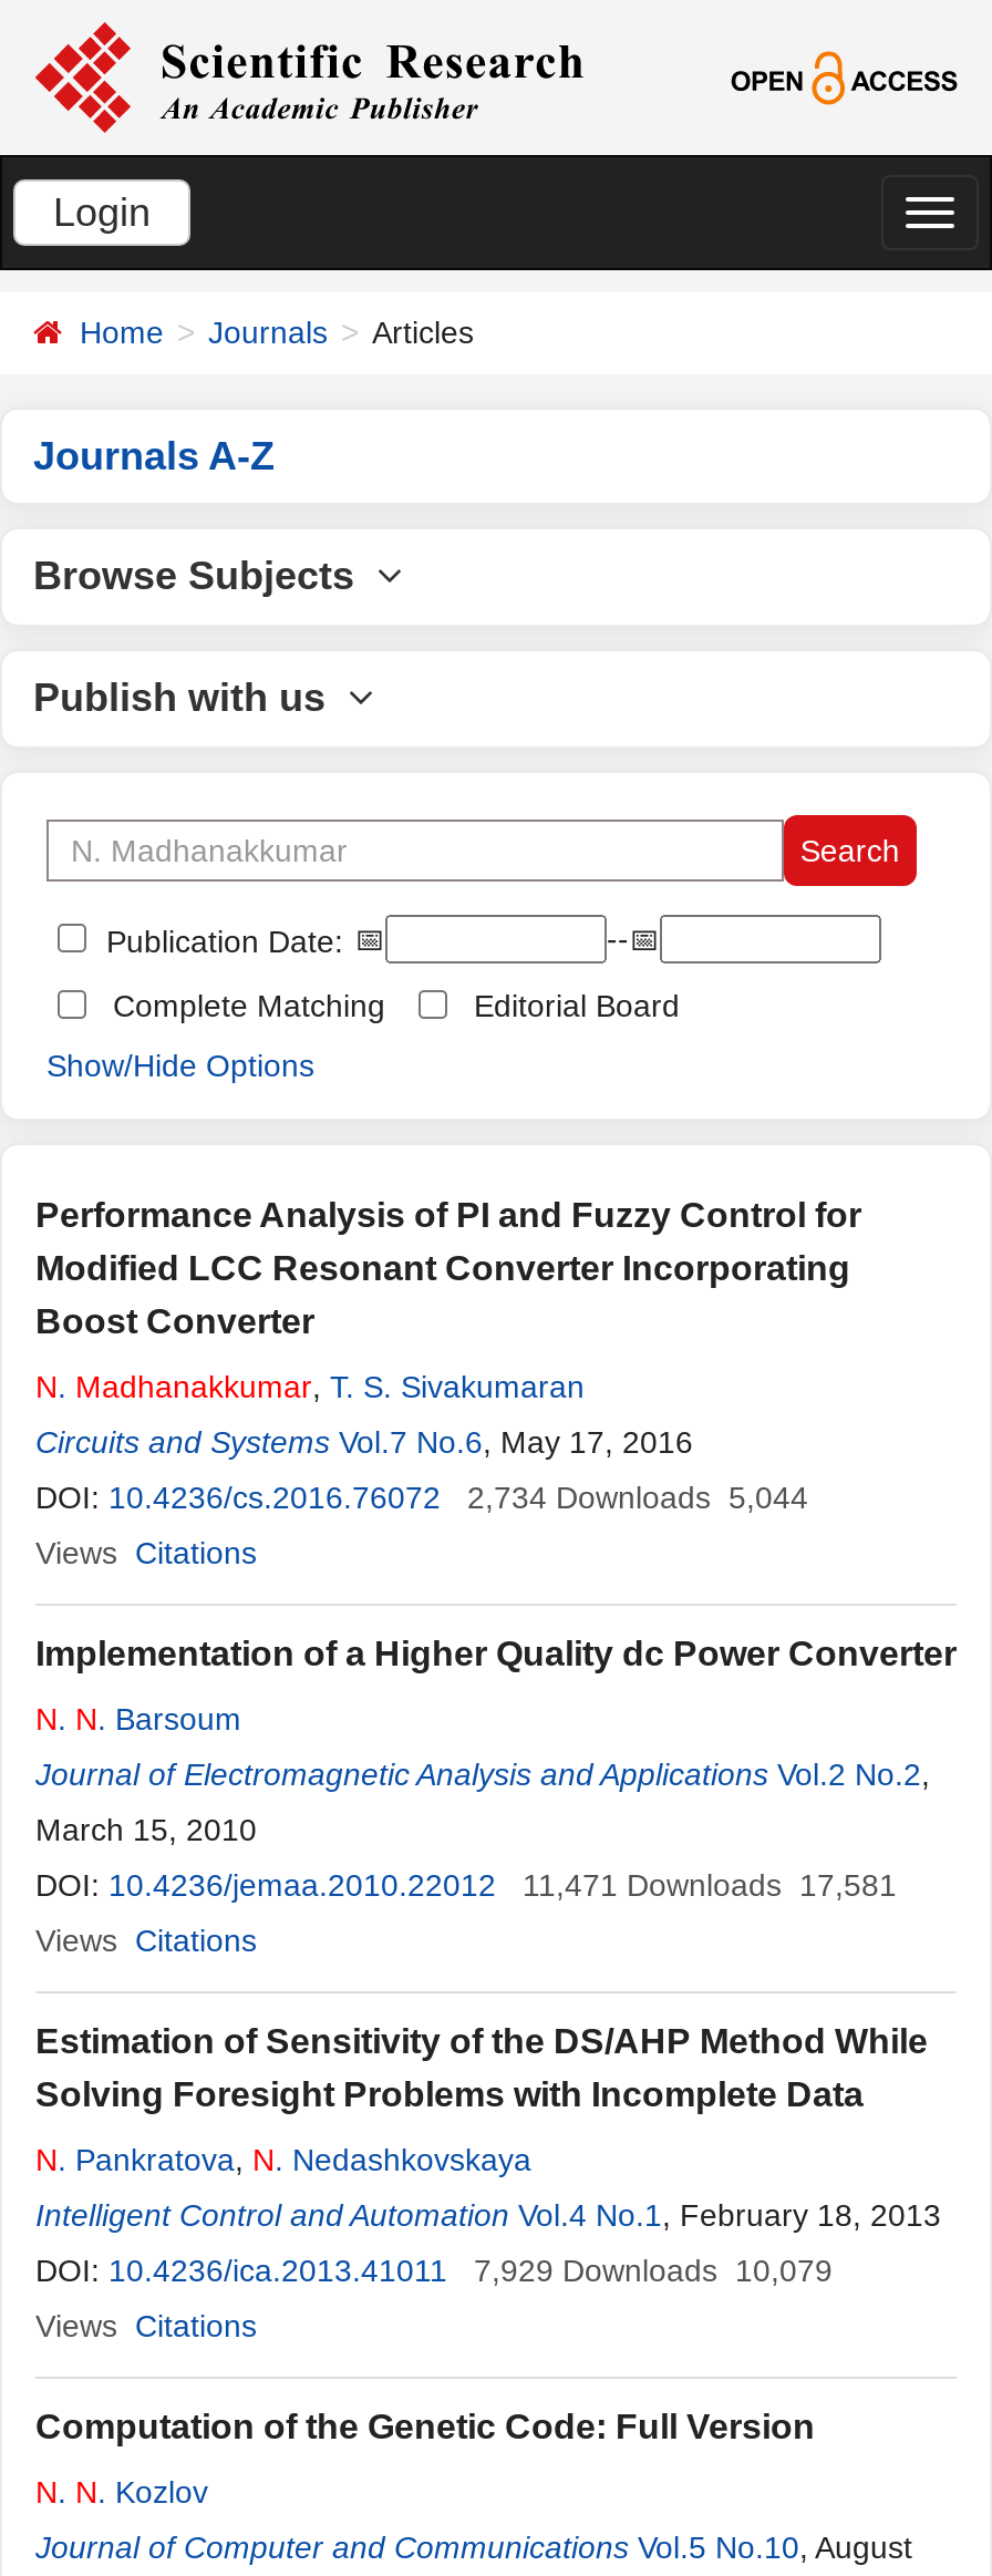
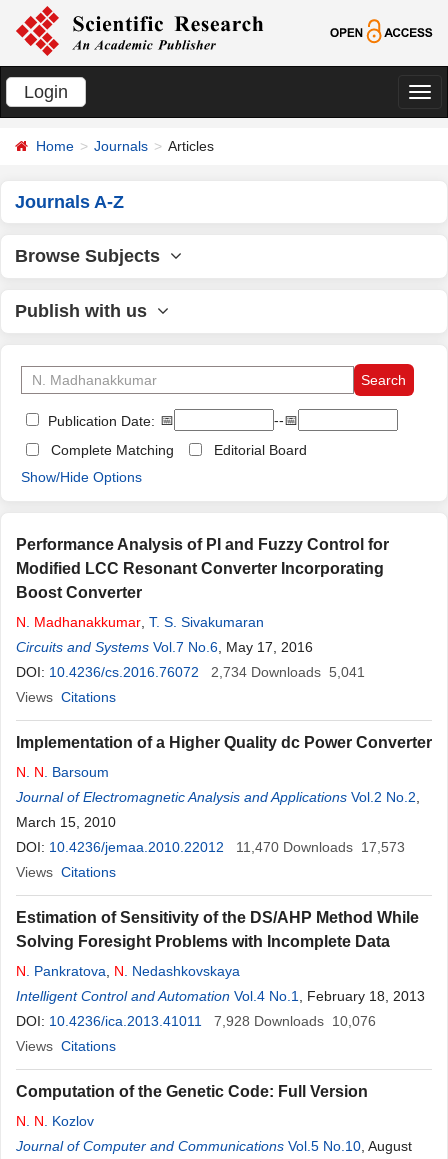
[35,1480,808,1515] DOI: 10.4236/cs.2016.76072 2,734 Downloads 5,044 -> [16,664,365,680] DOI: 10.4236/cs.2016.76072 2,734 Downloads 5,041
[35,1867,897,1903] DOI: 10.4236/jemaa.2010.22012 11,471 Downloads 17,581 -> [16,839,405,855] DOI: 10.4236/jemaa.2010.22012 11,470 Downloads 17,573
[35,2253,833,2288] DOI: 10.4236/ica.2013.41011 7,929 Downloads 10,079 -> [16,1013,376,1029] DOI: 10.4236/ica.2013.41011 7,928 Downloads 10,076

